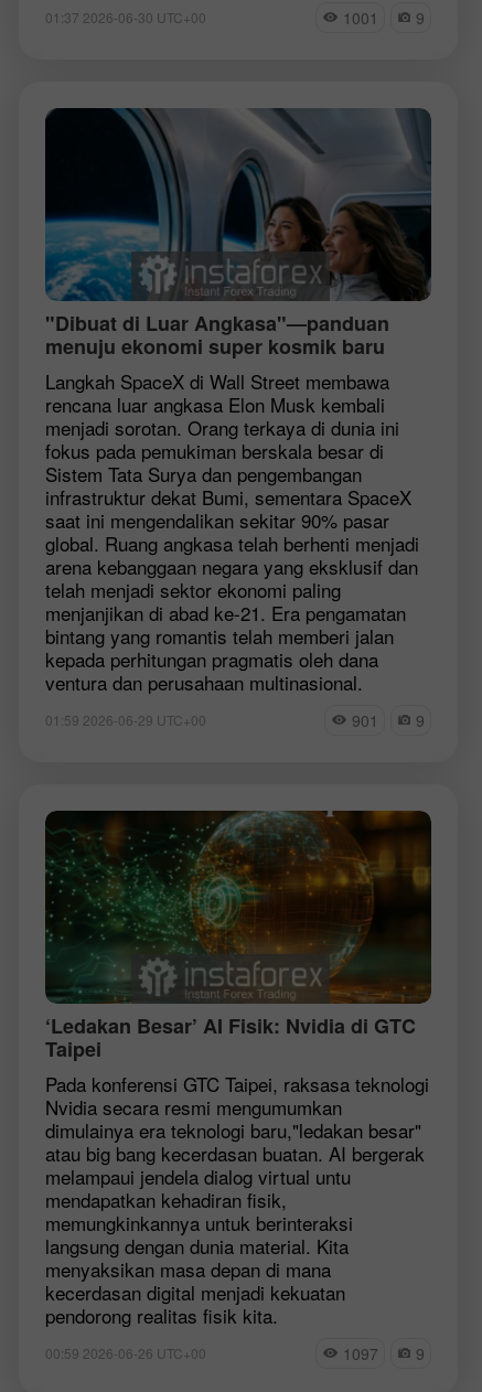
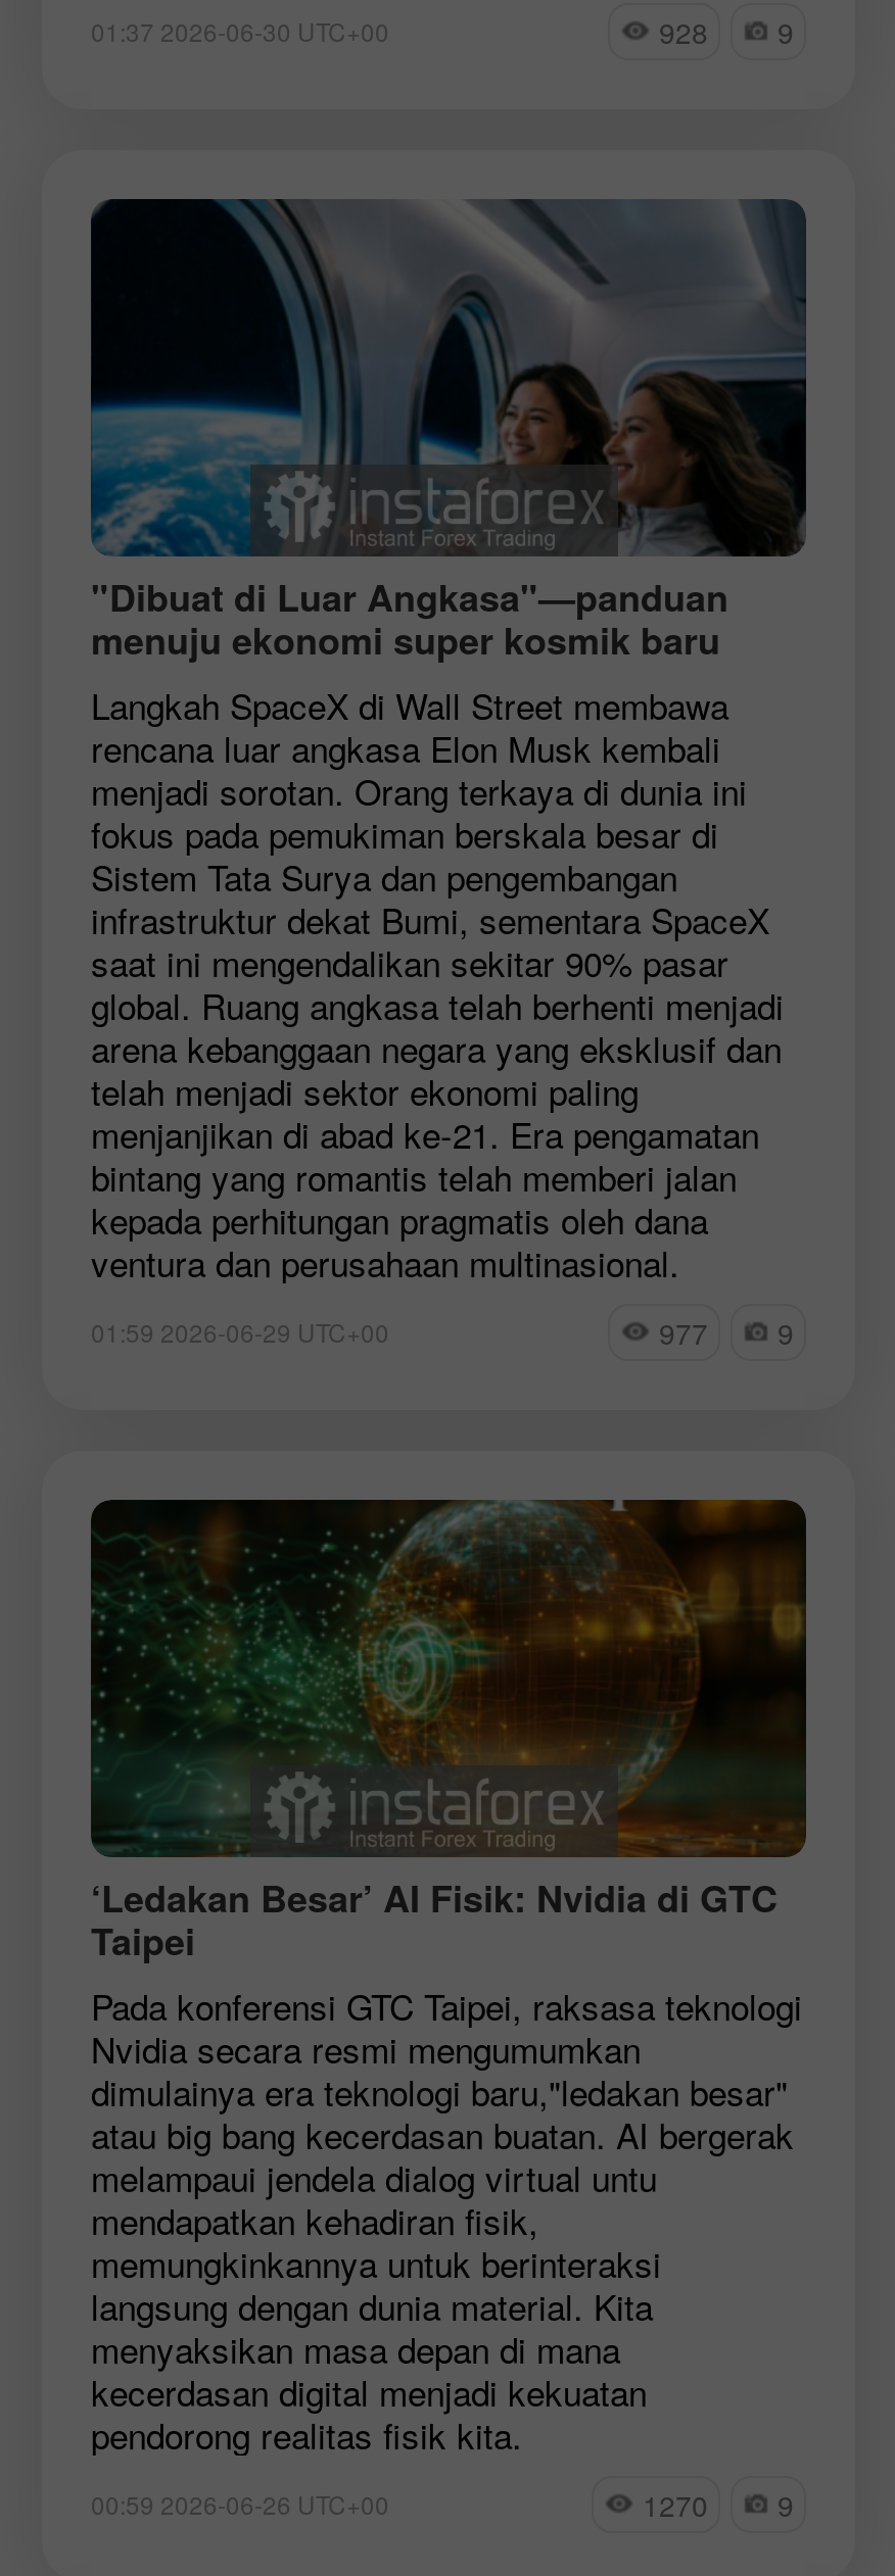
[343,7,425,29] 1001 9 -> [659,11,794,52] 928 9
[352,709,425,731] 901 9 -> [659,1312,794,1353] 977 9
[343,1342,425,1364] 1097 9 -> [643,2484,794,2525] 1270 9

